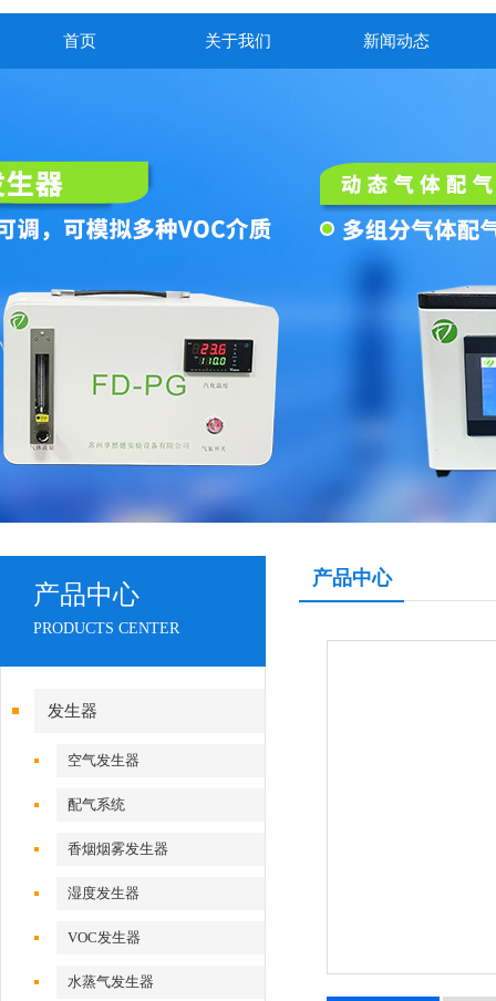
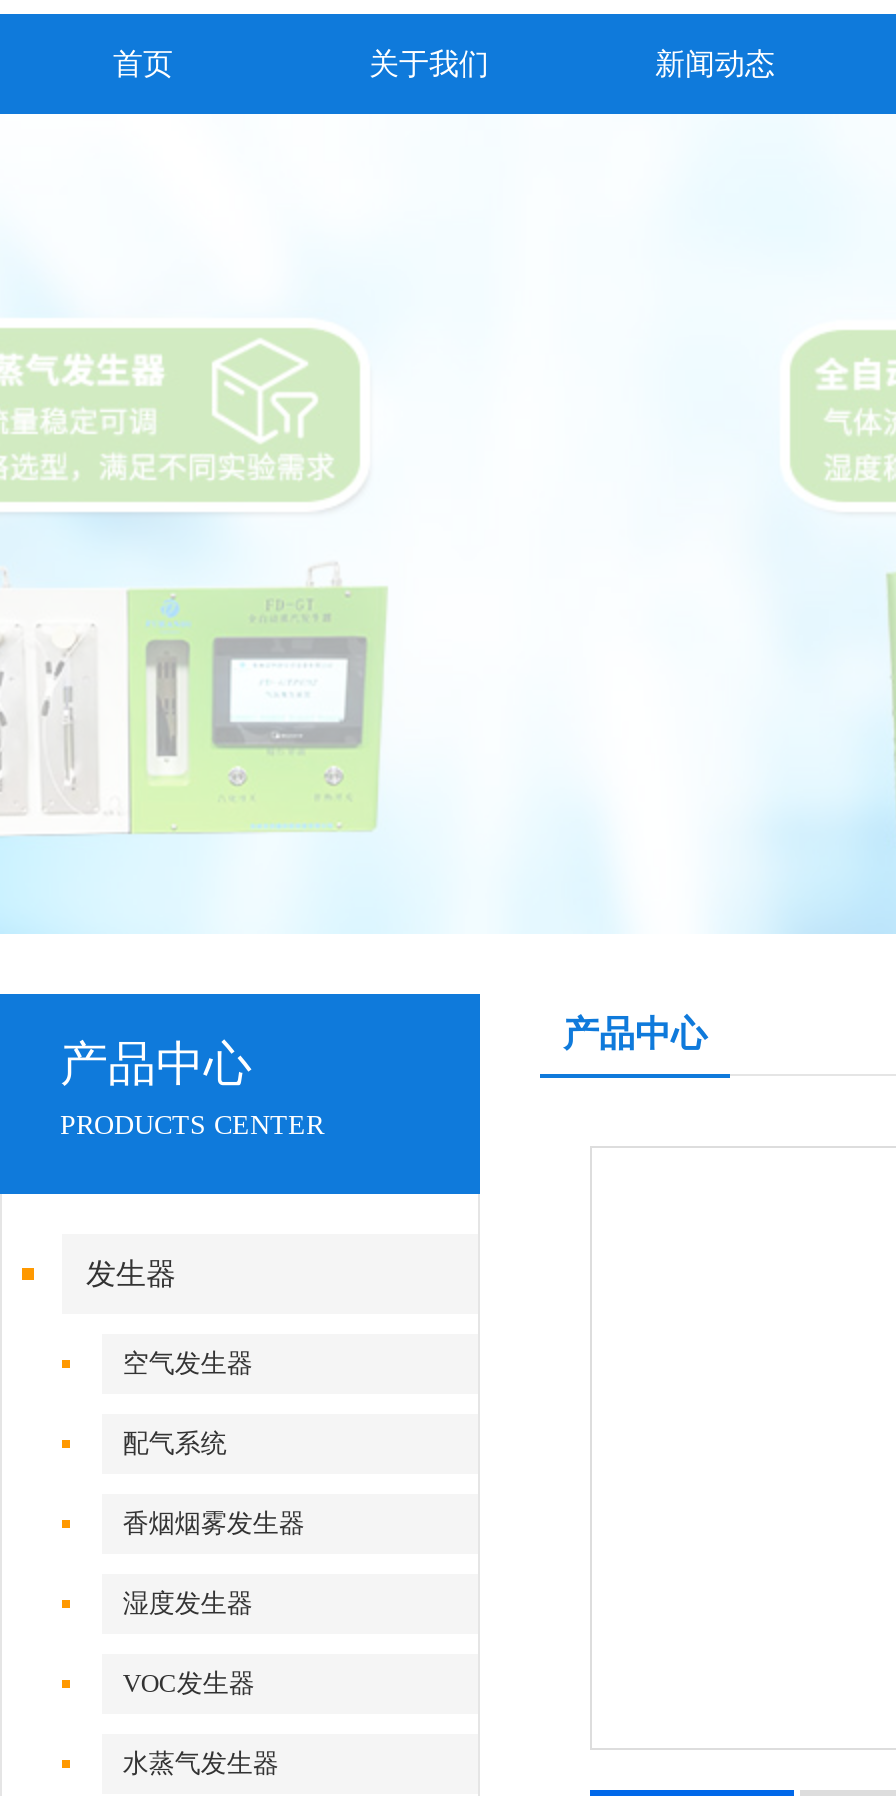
[3,69,493,524] [image] -> [6,112,890,934] [image]

